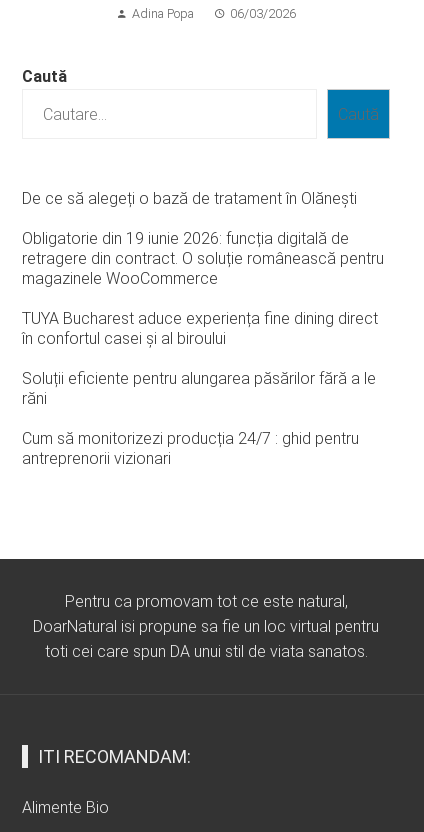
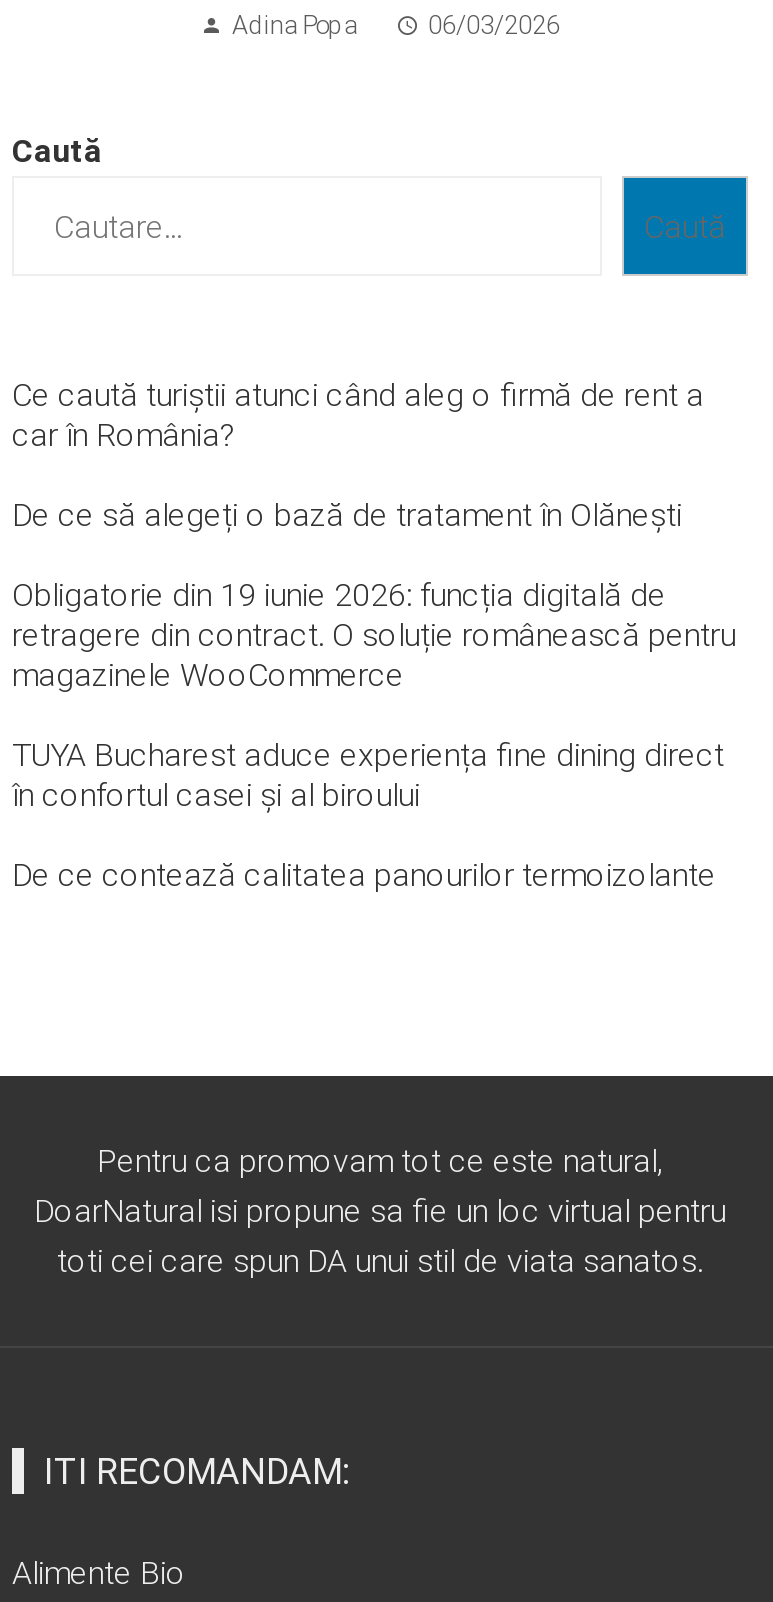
none -> [12,376,704,454] Ce caută turiștii atunci când aleg o firmă de rent a | car în România?
moved [22,189,384,348] -> [12,496,736,814]: De ce să alegeți o bază de tratament în Olănești | Obligatorie din 19 iunie 2026: funcția digitală de | retragere din contract. O soluție românească pentru | magazinele WooCommerce | TUYA Bucharest aduce experiența fine dining direct | în confortul casei și al biroului
[22,369,376,468] Soluții eficiente pentru alungarea păsărilor fără a le | răni | Cum să monitorizezi producția 24/7 : ghid pentru | antreprenorii vizionari -> [12,856,716,894] De ce contează calitatea panourilor termoizolante

